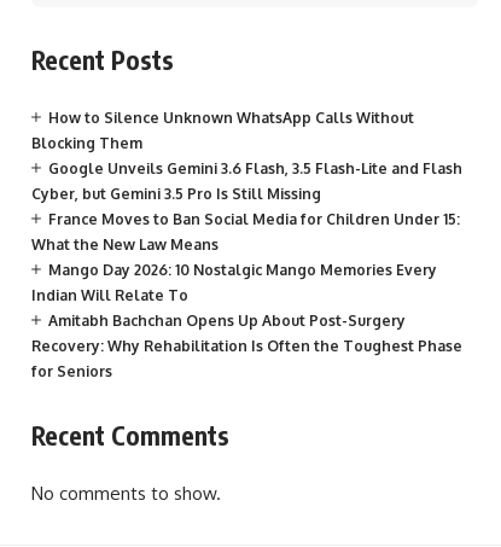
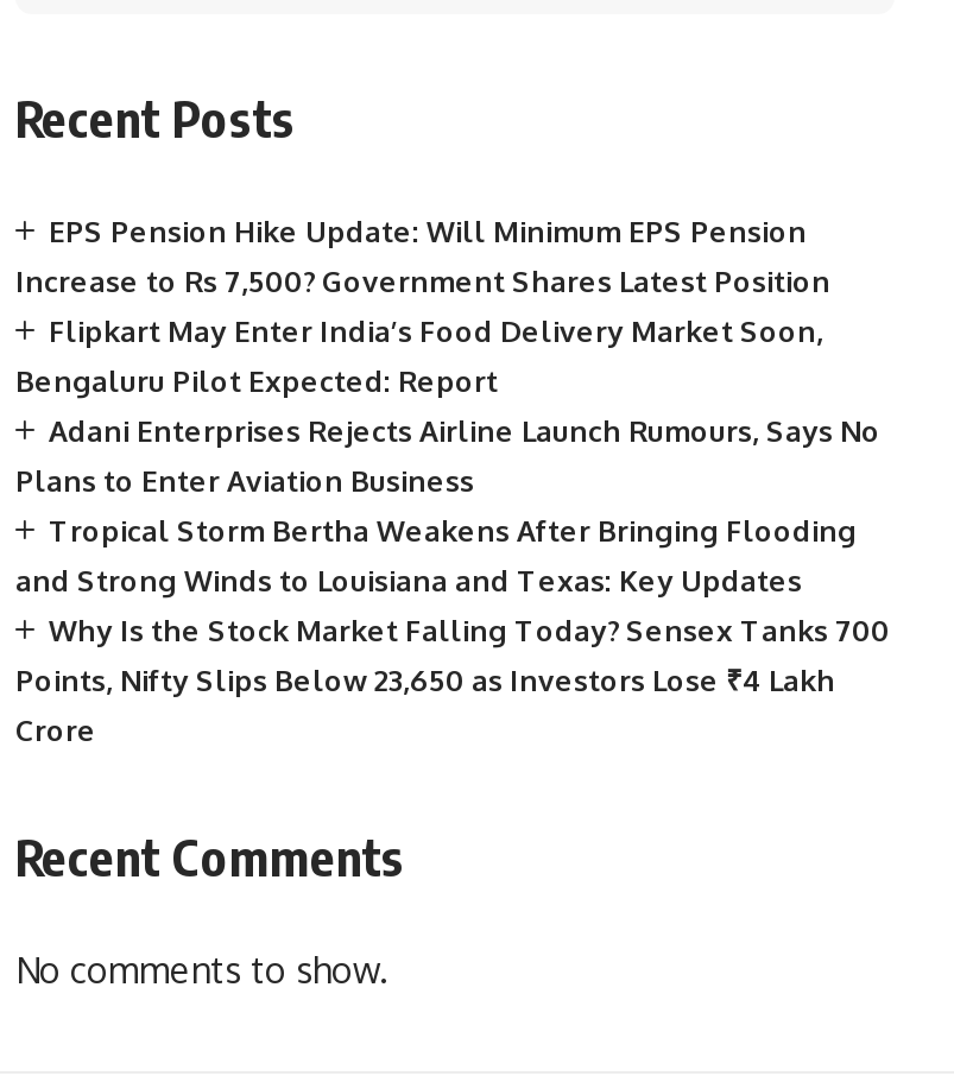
[31,108,462,380] How to Silence Unknown WhatsApp Calls Without | Blocking Them | Google Unveils Gemini 3.6 Flash, 3.5 Flash-Lite and Flash | Cyber, but Gemini 3.5 Pro Is Still Missing | France Moves to Ban Social Media for Children Under 15: | What the New Law Means | Mango Day 2026: 10 Nostalgic Mango Memories Every | Indian Will Relate To | Amitabh Bachchan Opens Up About Post-Surgery | Recovery: Why Rehabilitation Is Often the Toughest Phase | for Seniors -> [15,213,890,747] EPS Pension Hike Update: Will Minimum EPS Pension | Increase to Rs 7,500? Government Shares Latest Position | Flipkart May Enter India’s Food Delivery Market Soon, | Bengaluru Pilot Expected: Report | Adani Enterprises Rejects Airline Launch Rumours, Says No | Plans to Enter Aviation Business | Tropical Storm Bertha Weakens After Bringing Flooding | and Strong Winds to Louisiana and Texas: Key Updates | Why Is the Stock Market Falling Today? Sensex Tanks 700 | Points, Nifty Slips Below 23,650 as Investors Lose ₹4 Lakh | Crore

